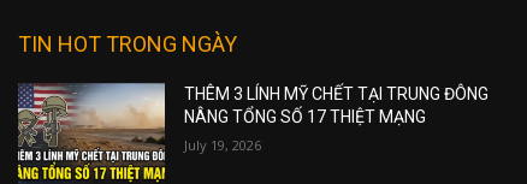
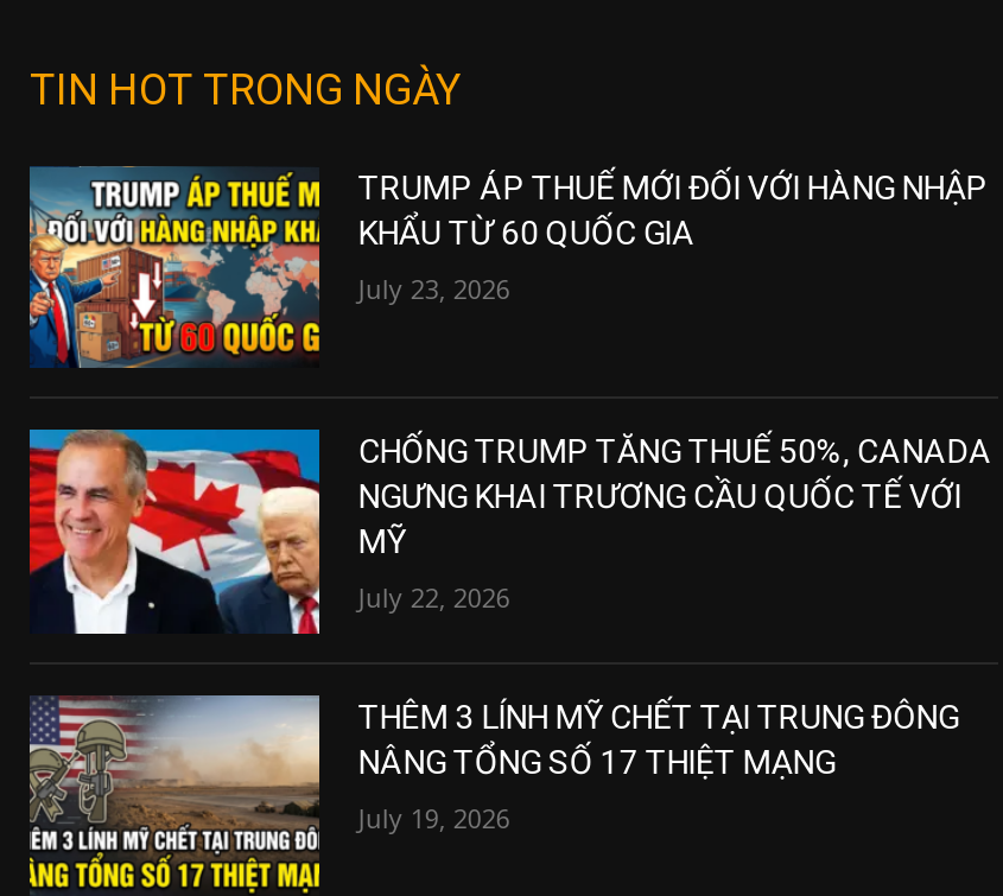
none -> [27,166,987,368] [image] | TRUMP ÁP THUẾ MỚI ĐỐI VỚI HÀNG NHẬP | KHẨU TỪ 60 QUỐC GIA | July 23, 2026
none -> [27,427,992,636] [image] | CHỐNG TRUMP TĂNG THUẾ 50%, CANADA | NGƯNG KHAI TRƯƠNG CẦU QUỐC TẾ VỚI | MỸ | July 22, 2026

